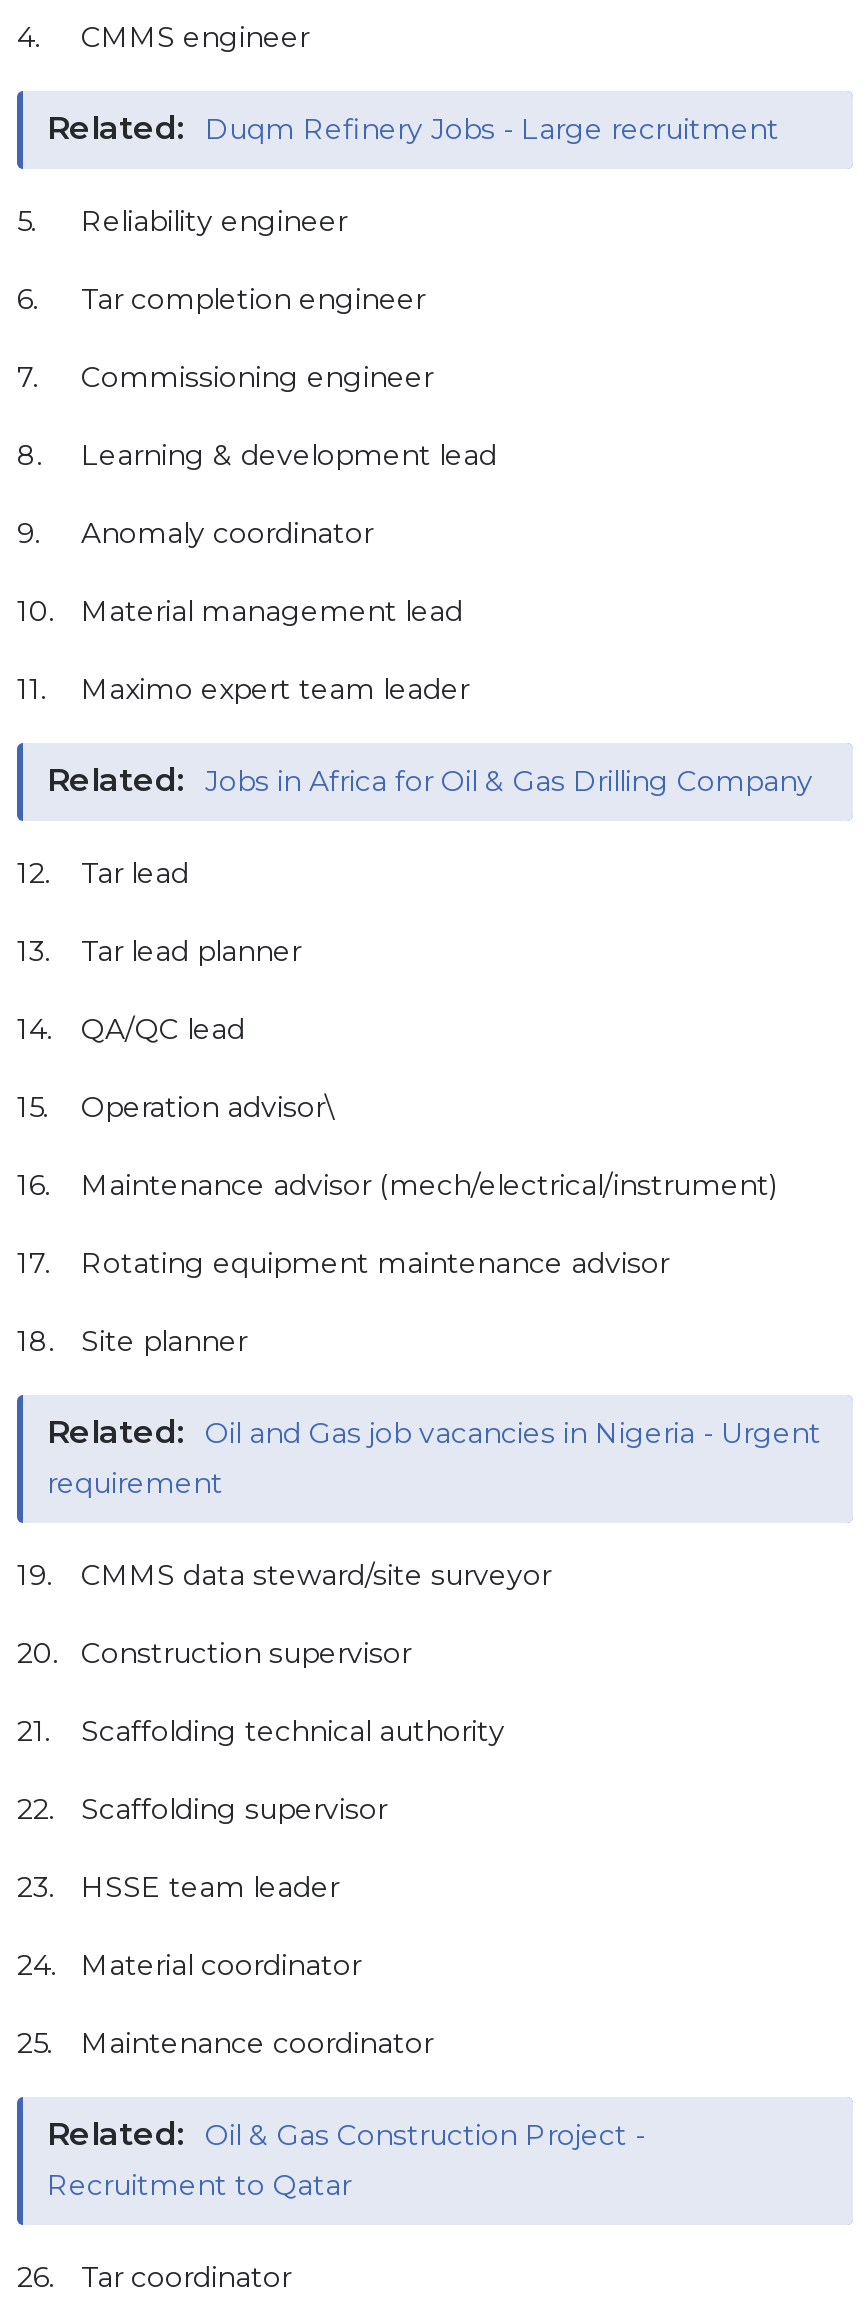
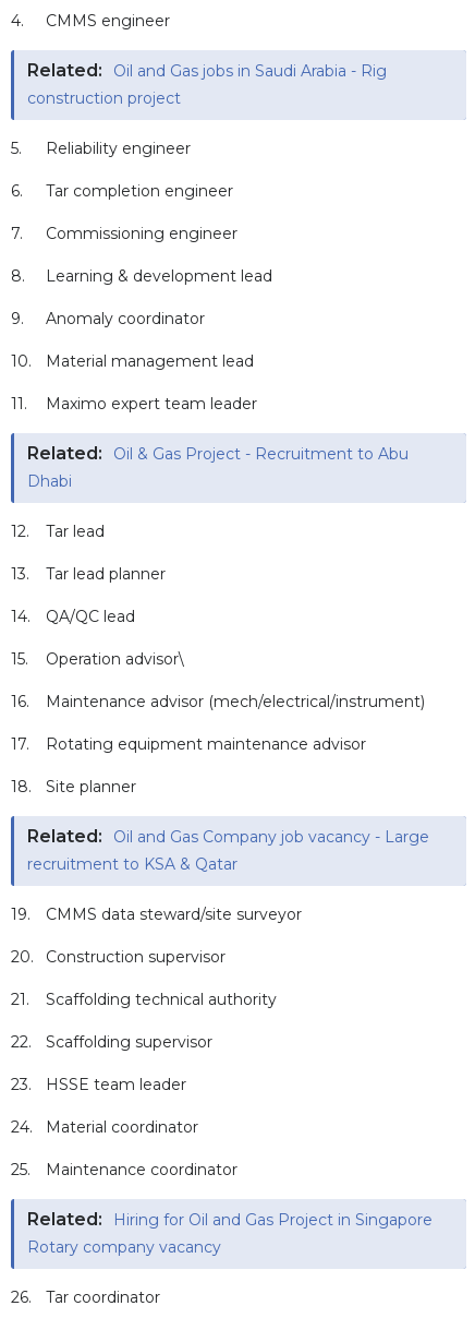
[47,109,779,147] Related: Duqm Refinery Jobs - Large recruitment -> [27,60,387,108] Related: Oil and Gas jobs in Saudi Arabia - Rig | construction project
[47,761,813,799] Related: Jobs in Africa for Oil & Gas Drilling Company -> [27,443,409,491] Related: Oil & Gas Project - Recruitment to Abu | Dhabi
[47,1413,821,1501] Related: Oil and Gas job vacancies in Nigeria - Urgent | requirement -> [27,826,429,874] Related: Oil and Gas Company job vacancy - Large | recruitment to KSA & Qatar
[47,2115,645,2203] Related: Oil & Gas Construction Project - | Recruitment to Qatar -> [27,1209,433,1257] Related: Hiring for Oil and Gas Project in Singapore | Rotary company vacancy

